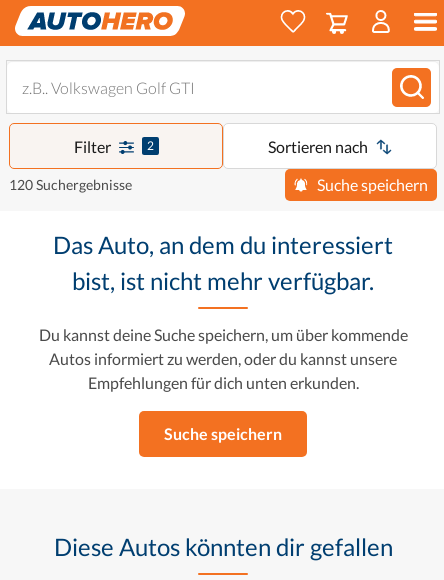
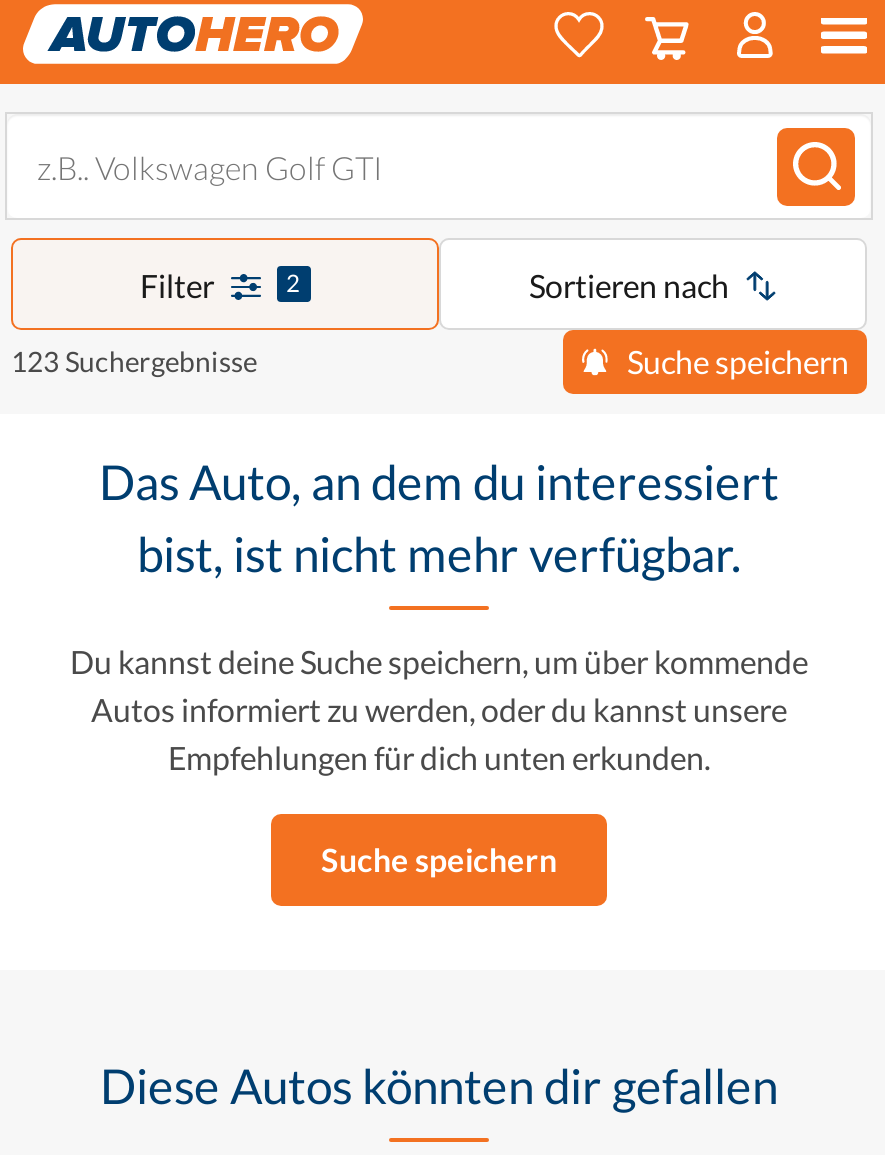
[9,176,132,193] 120 Suchergebnisse -> [11,344,257,378] 123 Suchergebnisse

